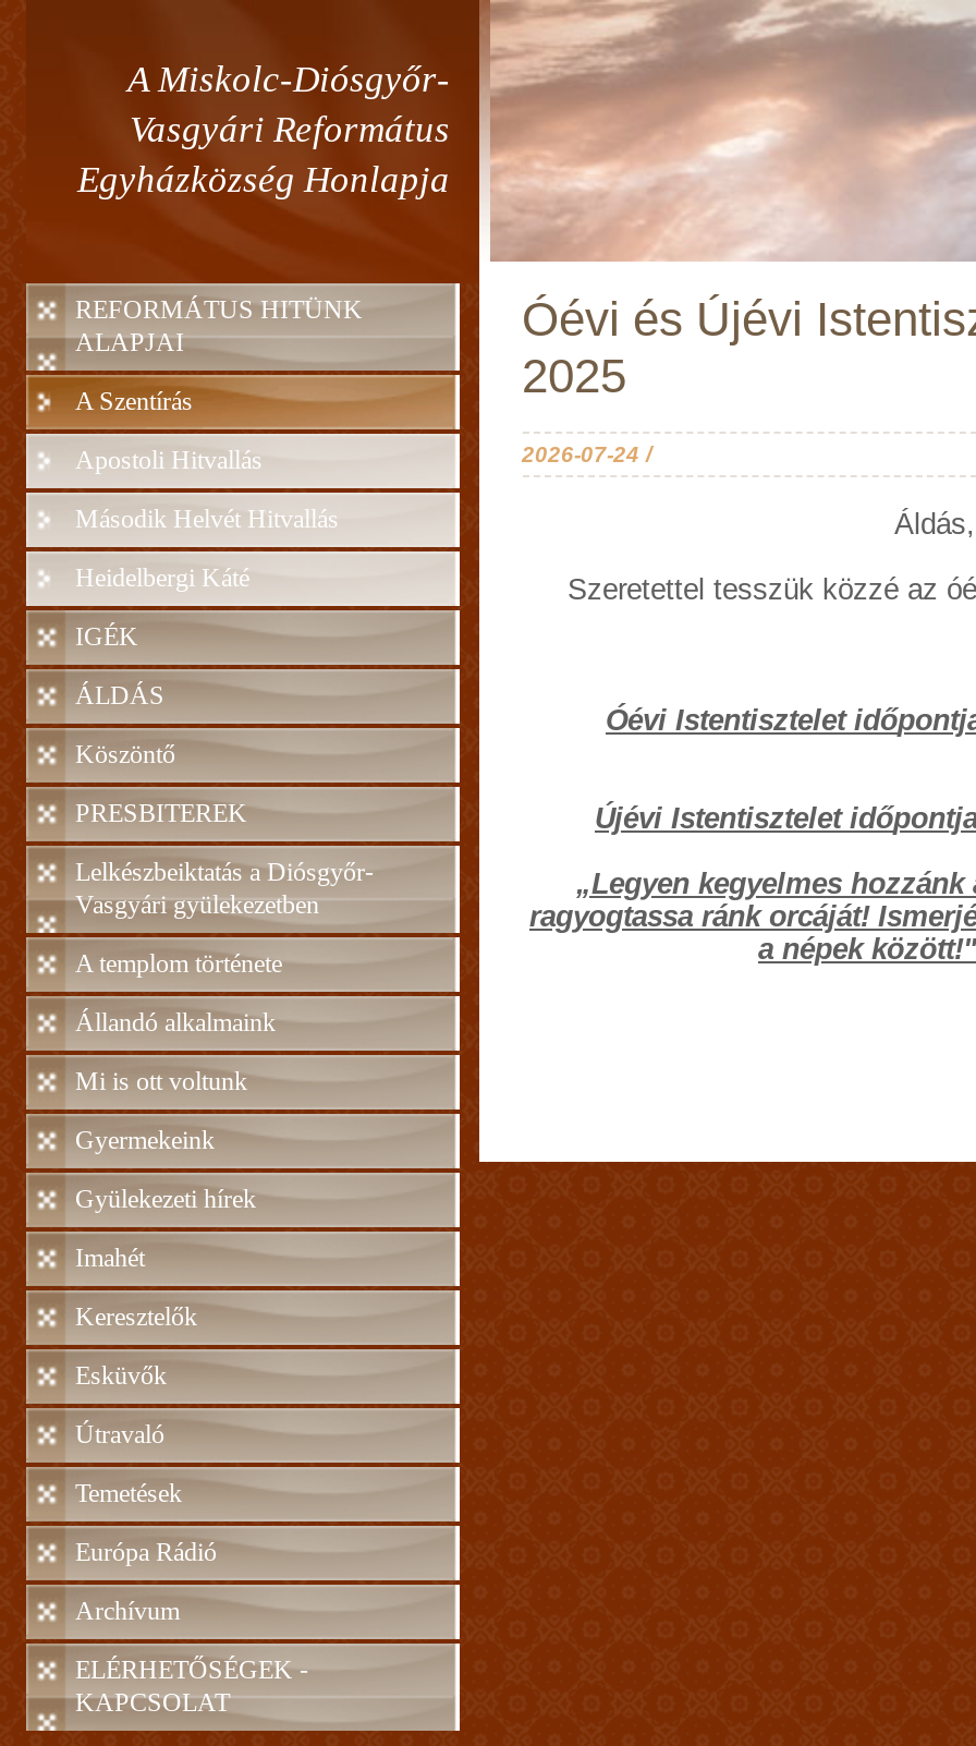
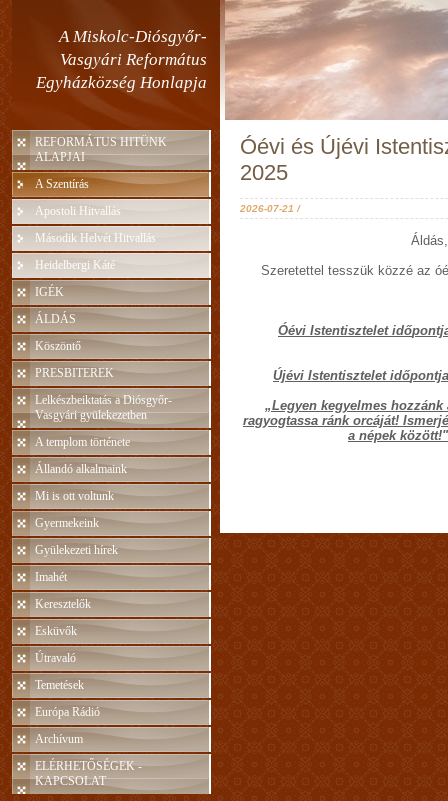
[522,442,652,466] 2026-07-24 / -> [239,203,299,214] 2026-07-21 /

